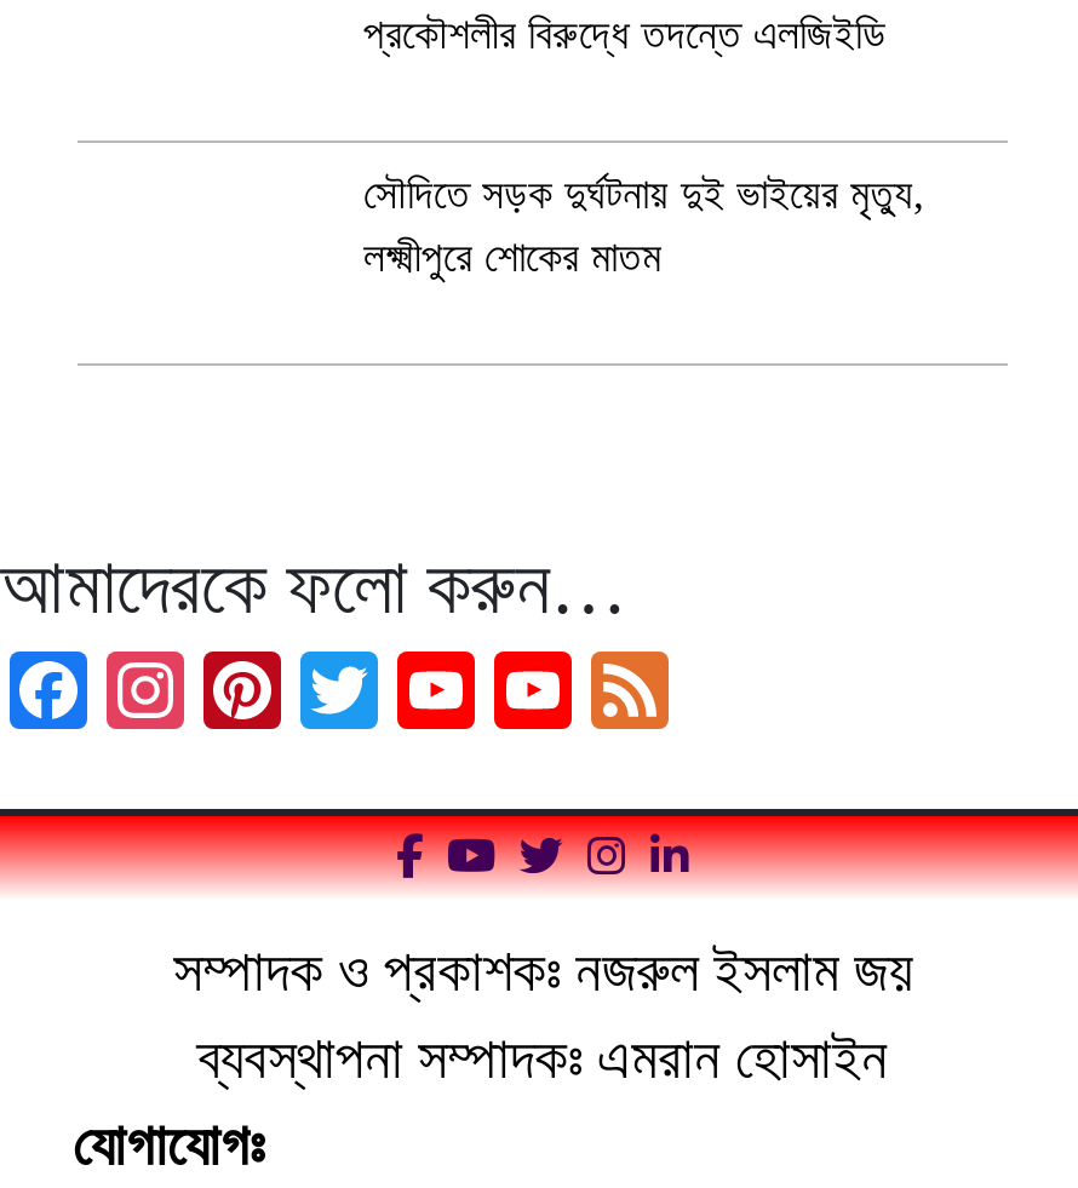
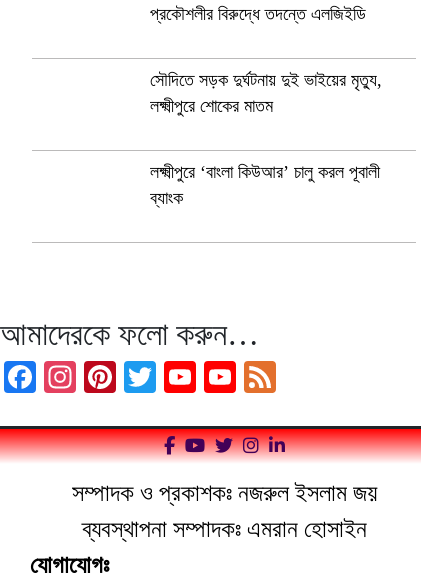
none -> [150,162,380,208] লক্ষ্মীপুরে ‘বাংলা কিউআর’ চালু করল পূবালী | ব্যাংক

